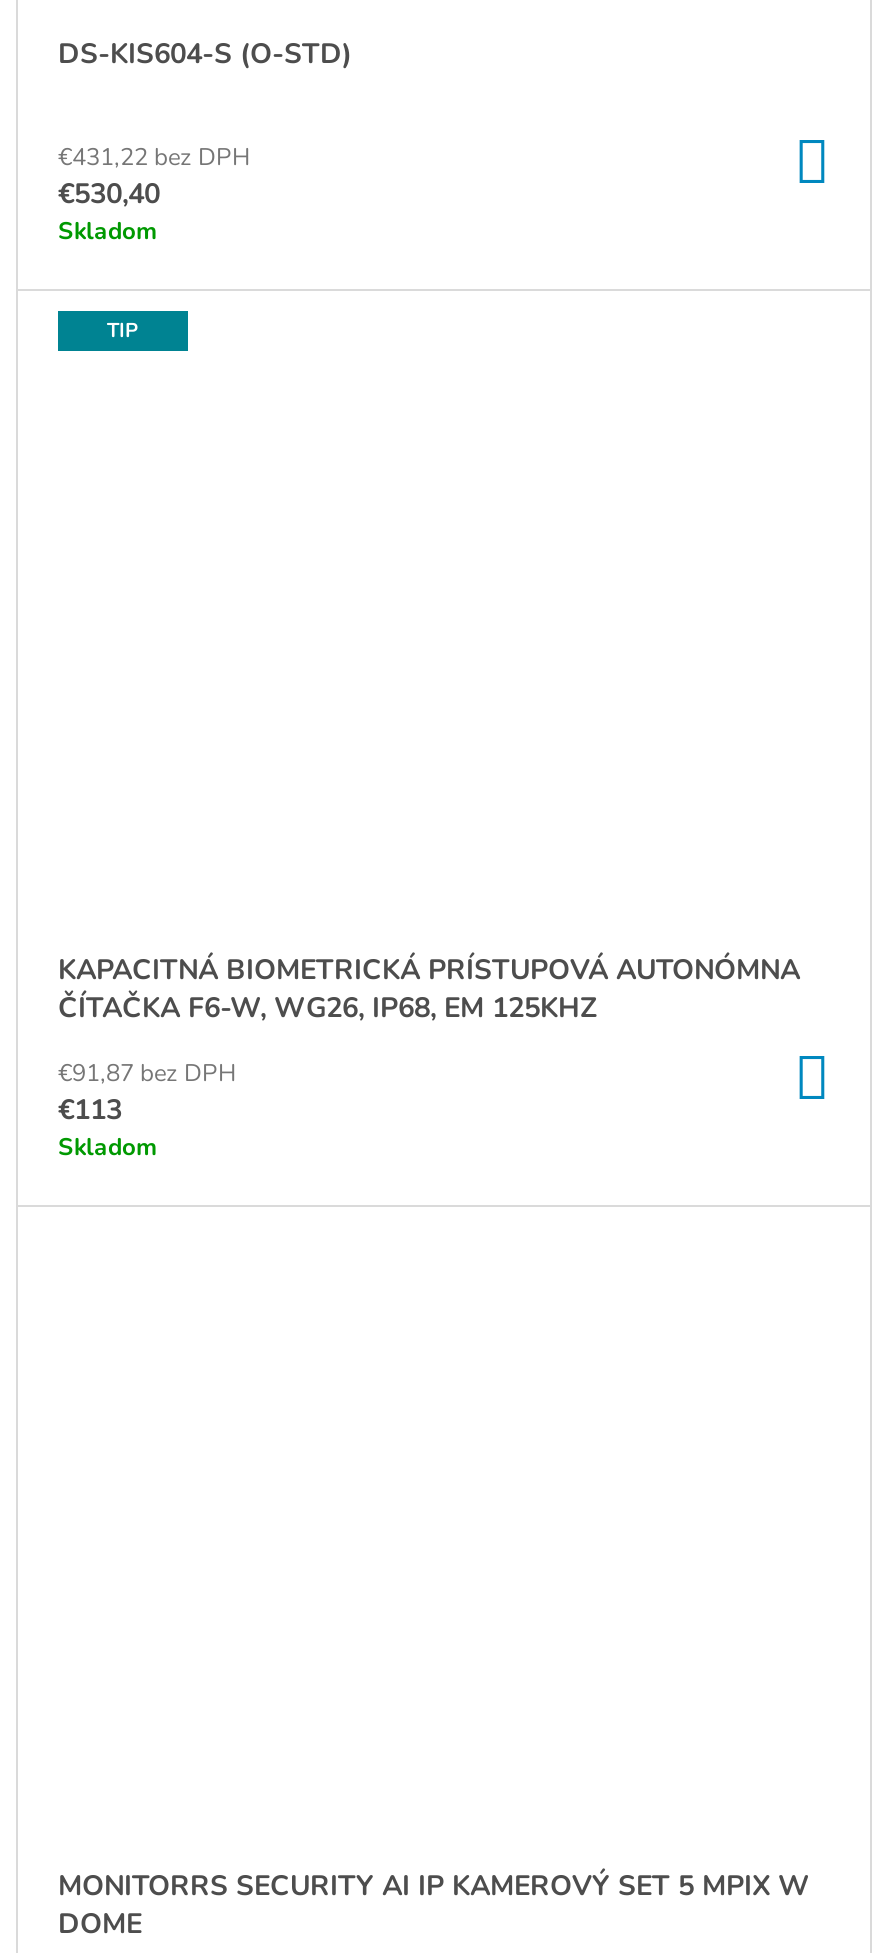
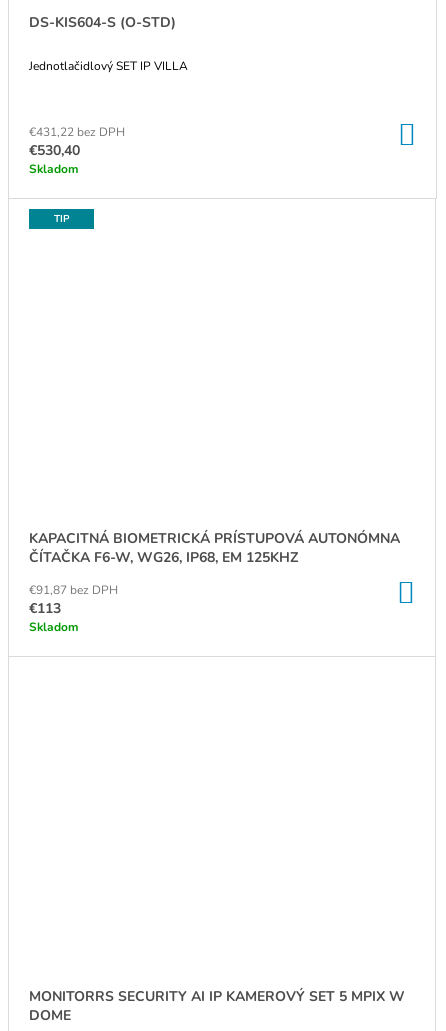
none -> [29,58,194,74] Jednotlačidlový SET IP VILLA

